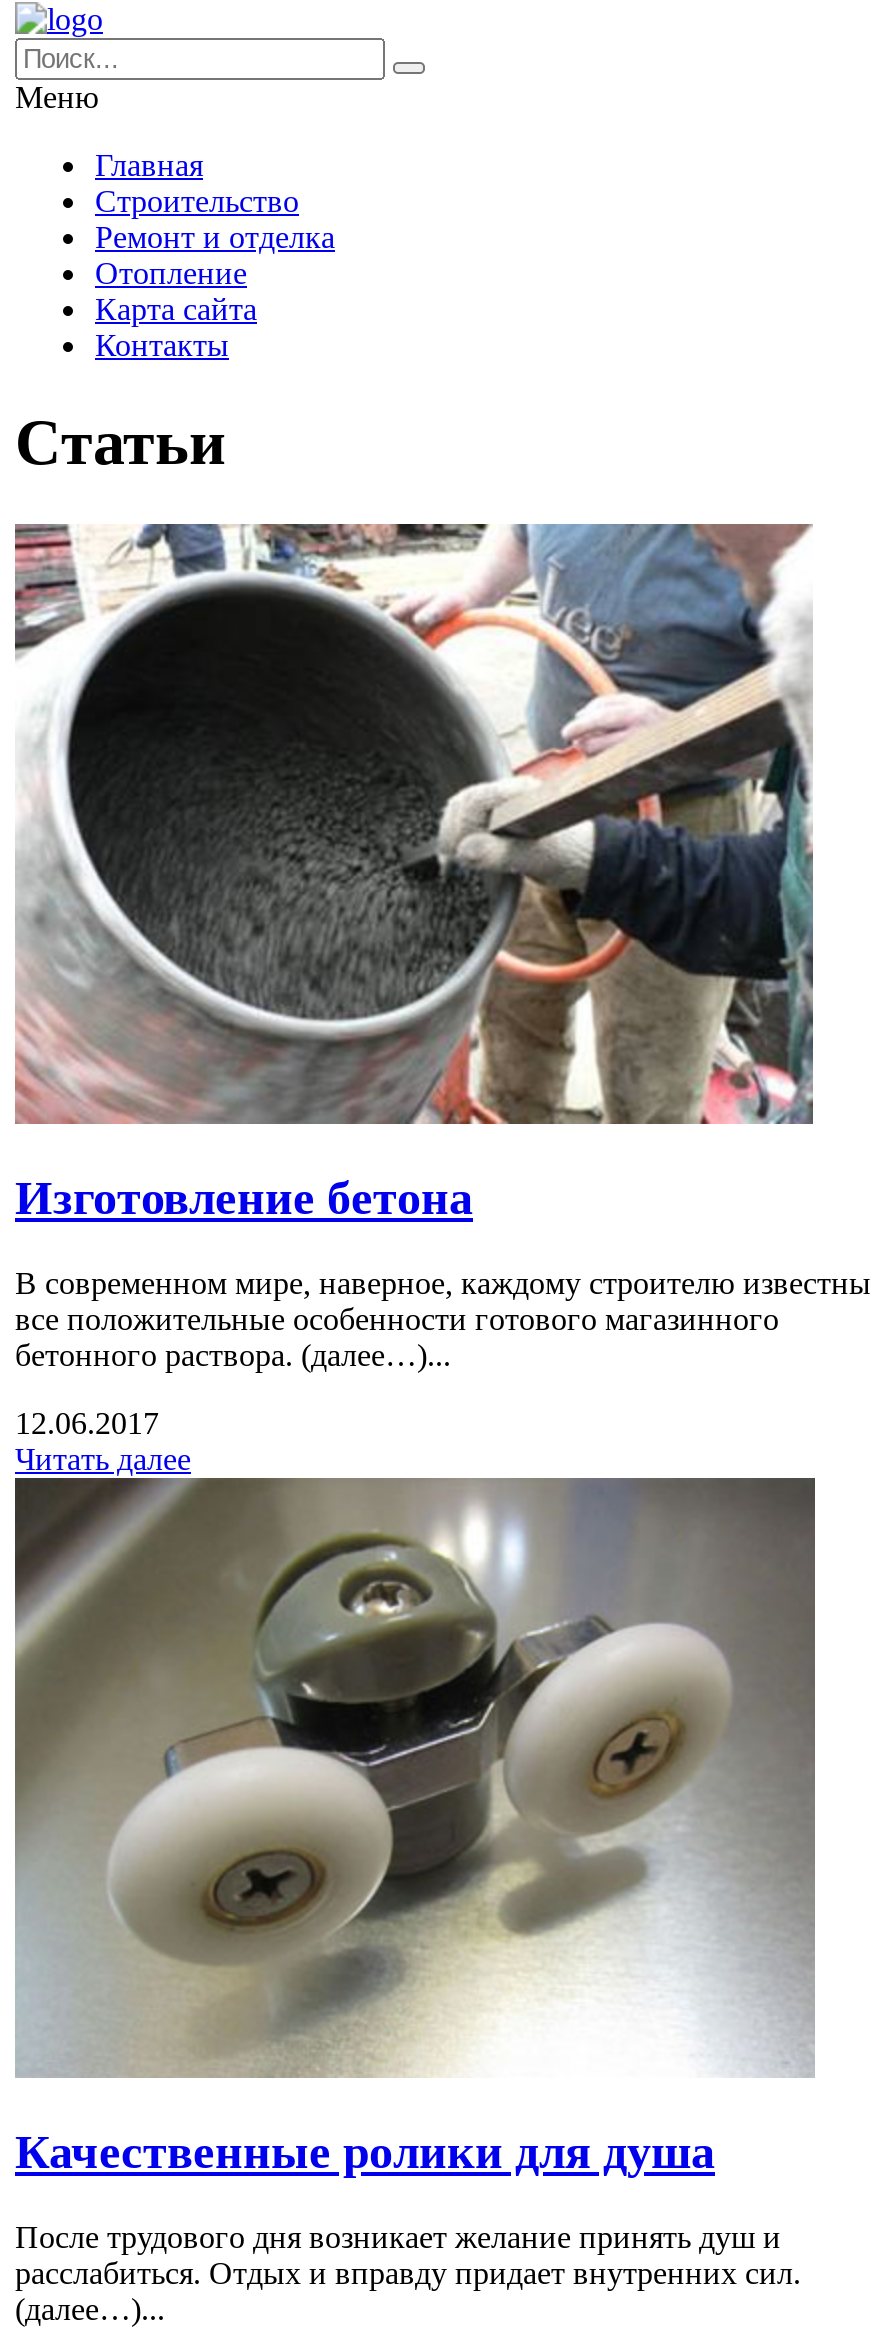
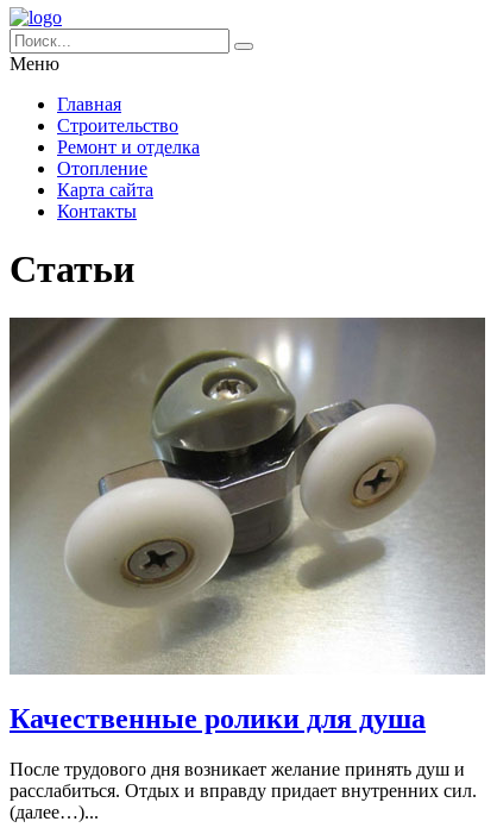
[13,524,871,1475] [image] | Изготовление бетона | В современном мире, наверное, каждому строителю известны | все положительные особенности готового магазинного | бетонного раствора. (далее…)... | 12.06.2017 | Читать далее -> none

